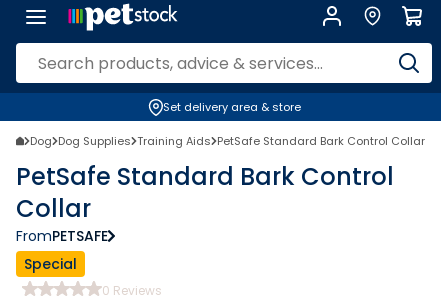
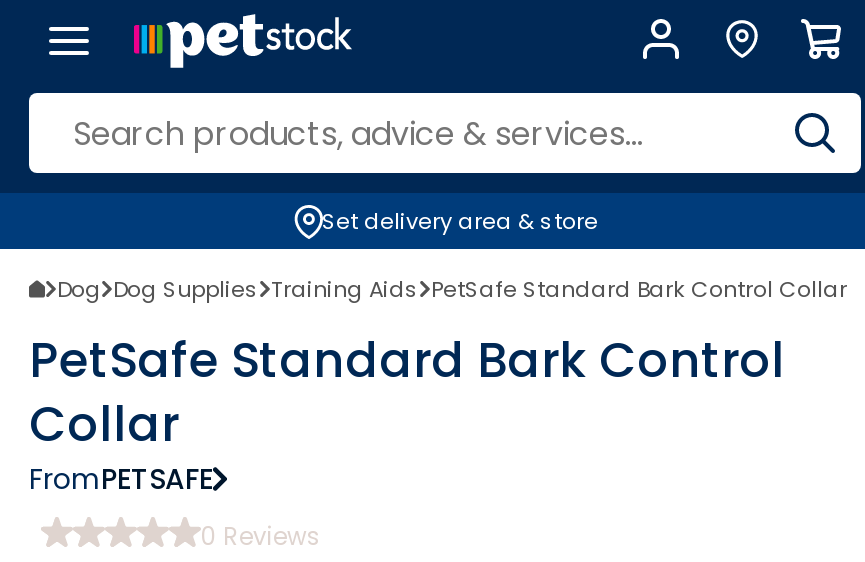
[24,254,77,274] Special -> none

